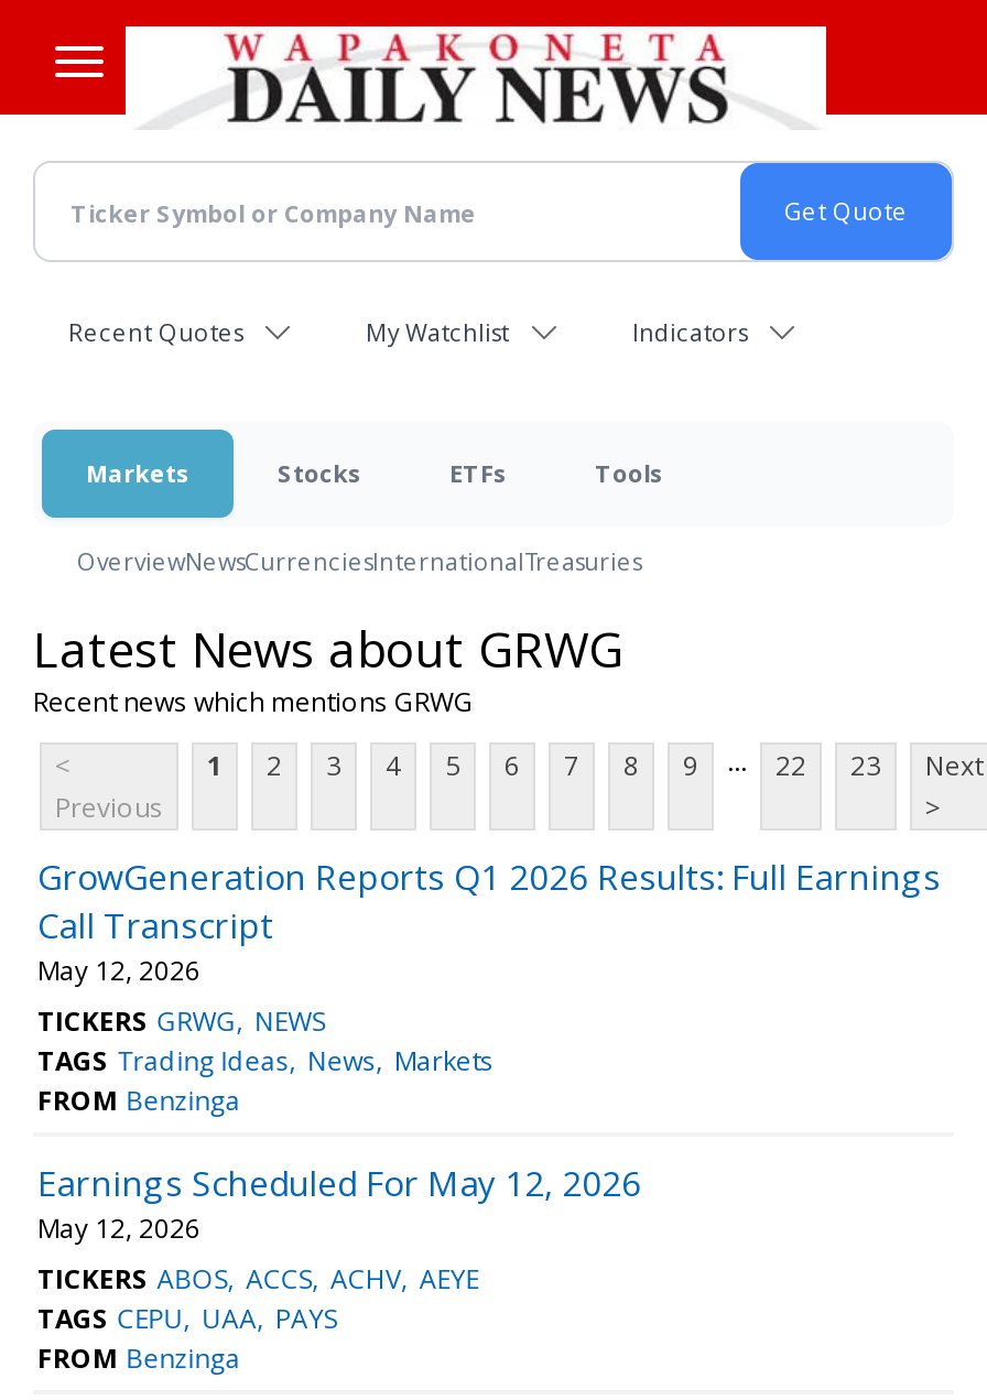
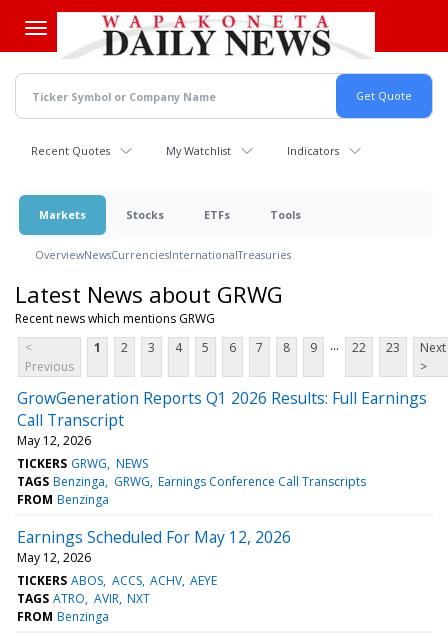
[37,1042,493,1079] TAGS Trading Ideas News Markets -> [17,473,366,490] TAGS Benzinga GRWG Earnings Conference Call Transcripts
[37,1299,337,1337] TAGS CEPU UAA PAYS -> [17,590,150,607] TAGS ATRO AVIR NXT

